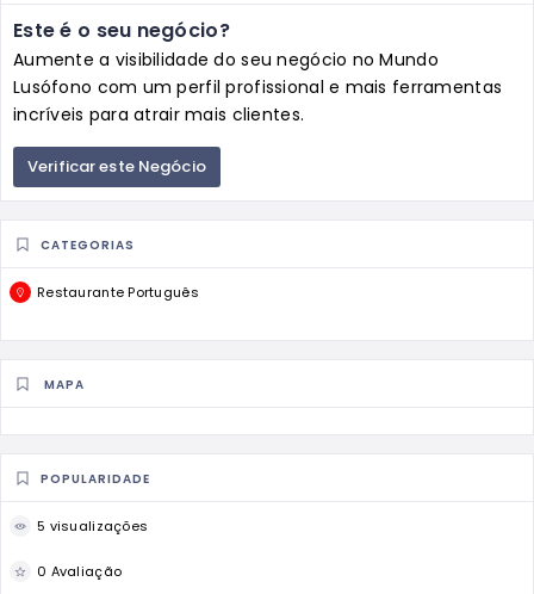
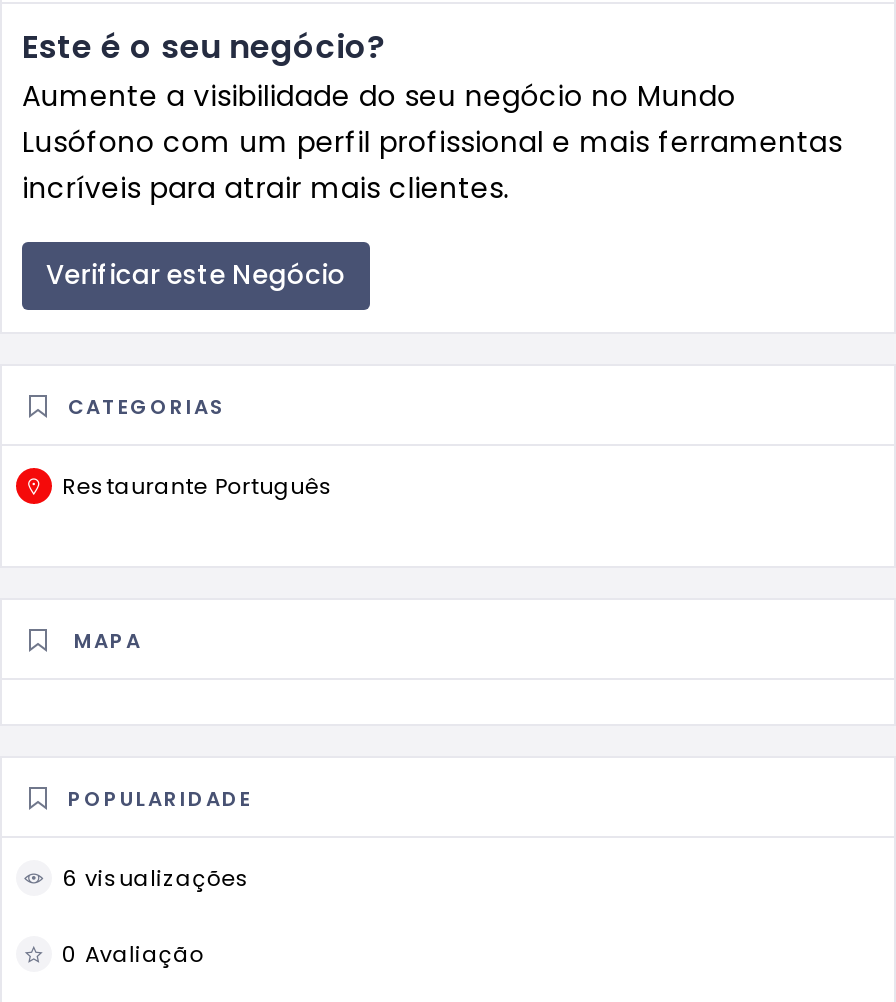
[37,517,148,536] 5 visualizações -> [62,862,250,894] 6 visualizações

